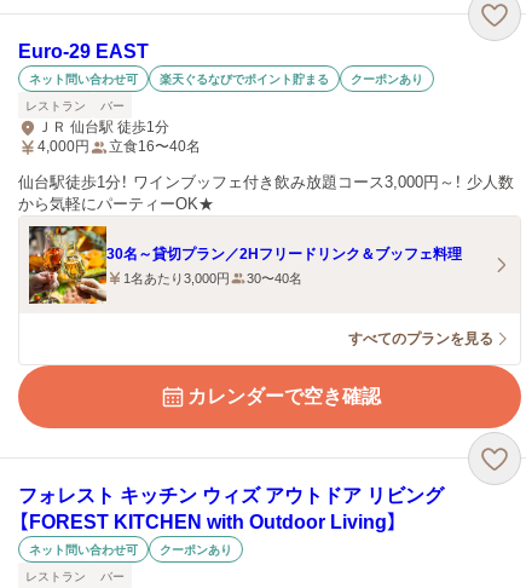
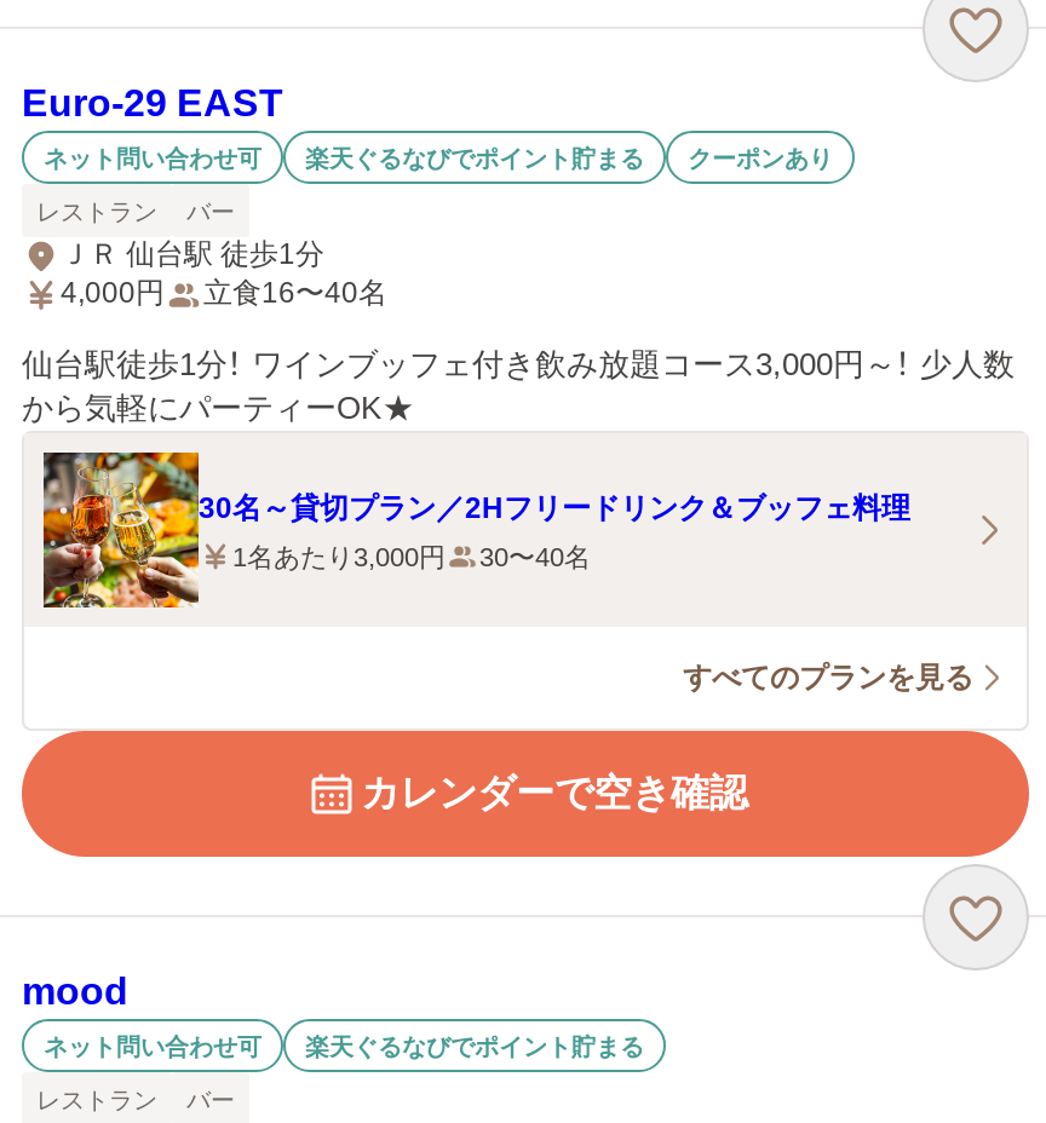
[18,485,444,532] フォレスト キッチン ウィズ アウトドア リビング | 【FOREST KITCHEN with Outdoor Living】 -> [22,971,128,1012] mood
[160,543,232,556] クーポンあり -> [305,1032,644,1059] 楽天ぐるなびでポイント貯まる

